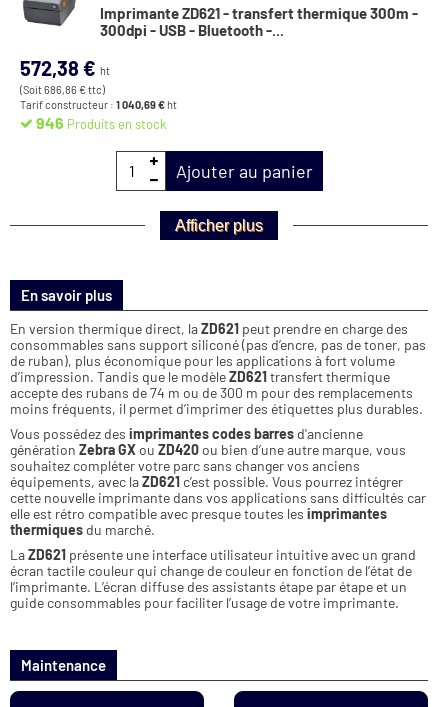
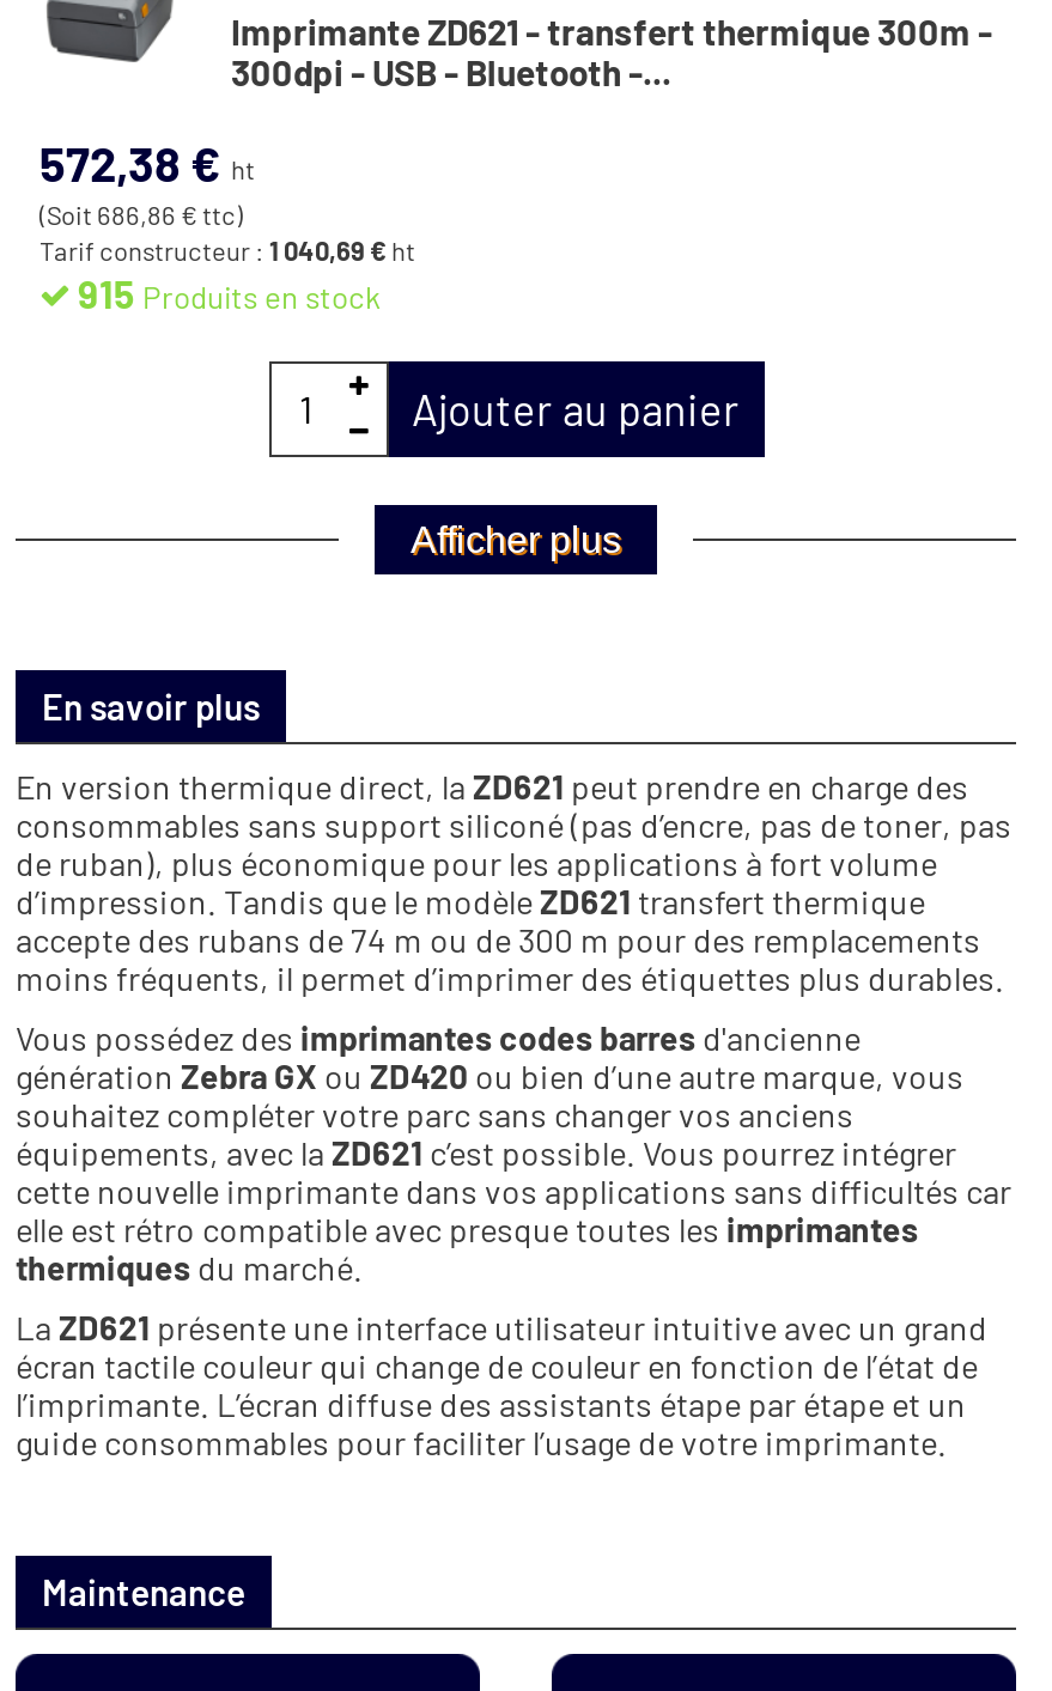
[36,113,167,132] 946 Produits en stock -> [78,270,382,316] 915 Produits en stock

